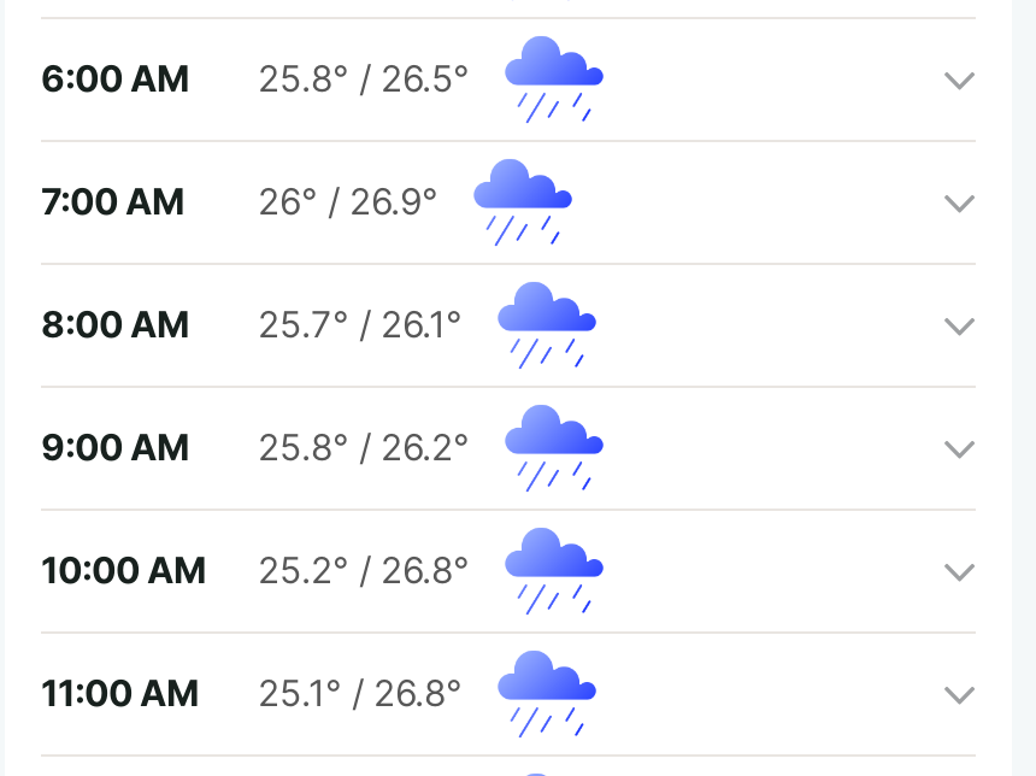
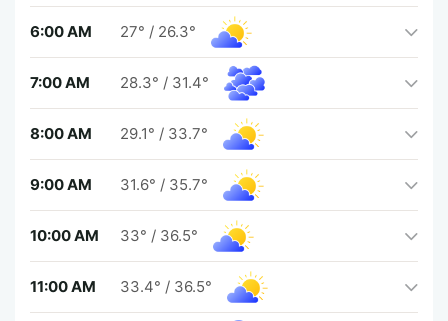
[41,34,607,123] [image] | 6:00 AM 25.8° / 26.5° -> [30,14,263,49] [image] | 6:00 AM 27° / 26.3°
[41,157,607,246] [image] | 7:00 AM 26° / 26.9° -> [30,65,266,102] [image] | 7:00 AM 28.3° / 31.4°
[41,280,602,366] [image] | 8:00 AM 25.7° / 26.1° -> [30,116,264,151] [image] | 8:00 AM 29.1° / 33.7°
[41,402,607,492] [image] | 9:00 AM 25.8° / 26.2° -> [30,167,264,202] [image] | 9:00 AM 31.6° / 35.7°
[41,525,607,615] [image] | 10:00 AM 25.2° / 26.8° -> [30,218,263,253] [image] | 10:00 AM 33° / 36.5°
[41,648,612,737] [image] | 11:00 AM 25.1° / 26.8° -> [30,269,268,304] [image] | 11:00 AM 33.4° / 36.5°

